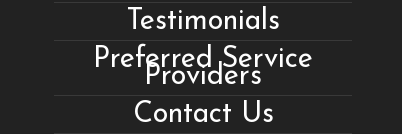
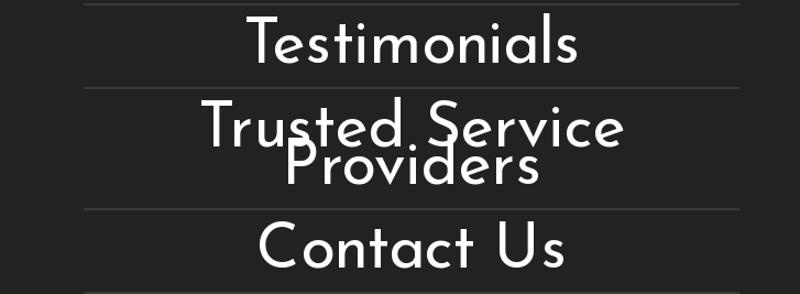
[93,45,313,74] Preferred Service -> [198,97,625,161] Trusted Service

